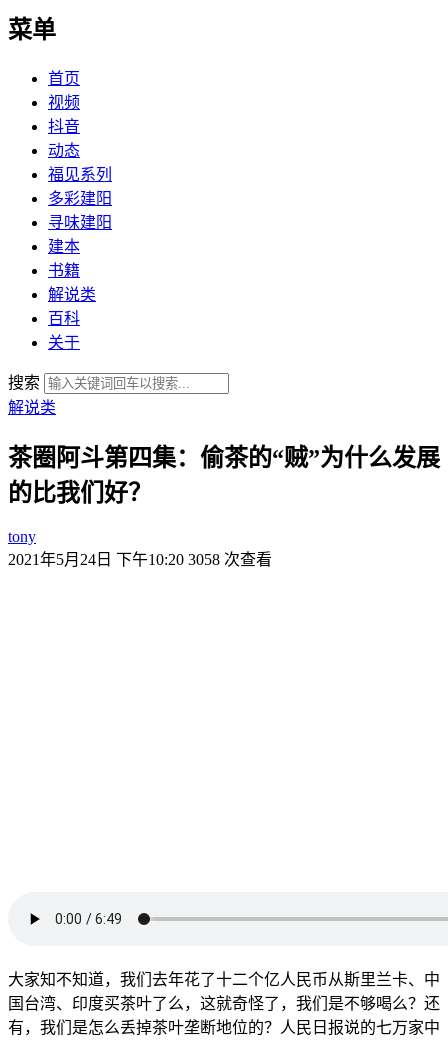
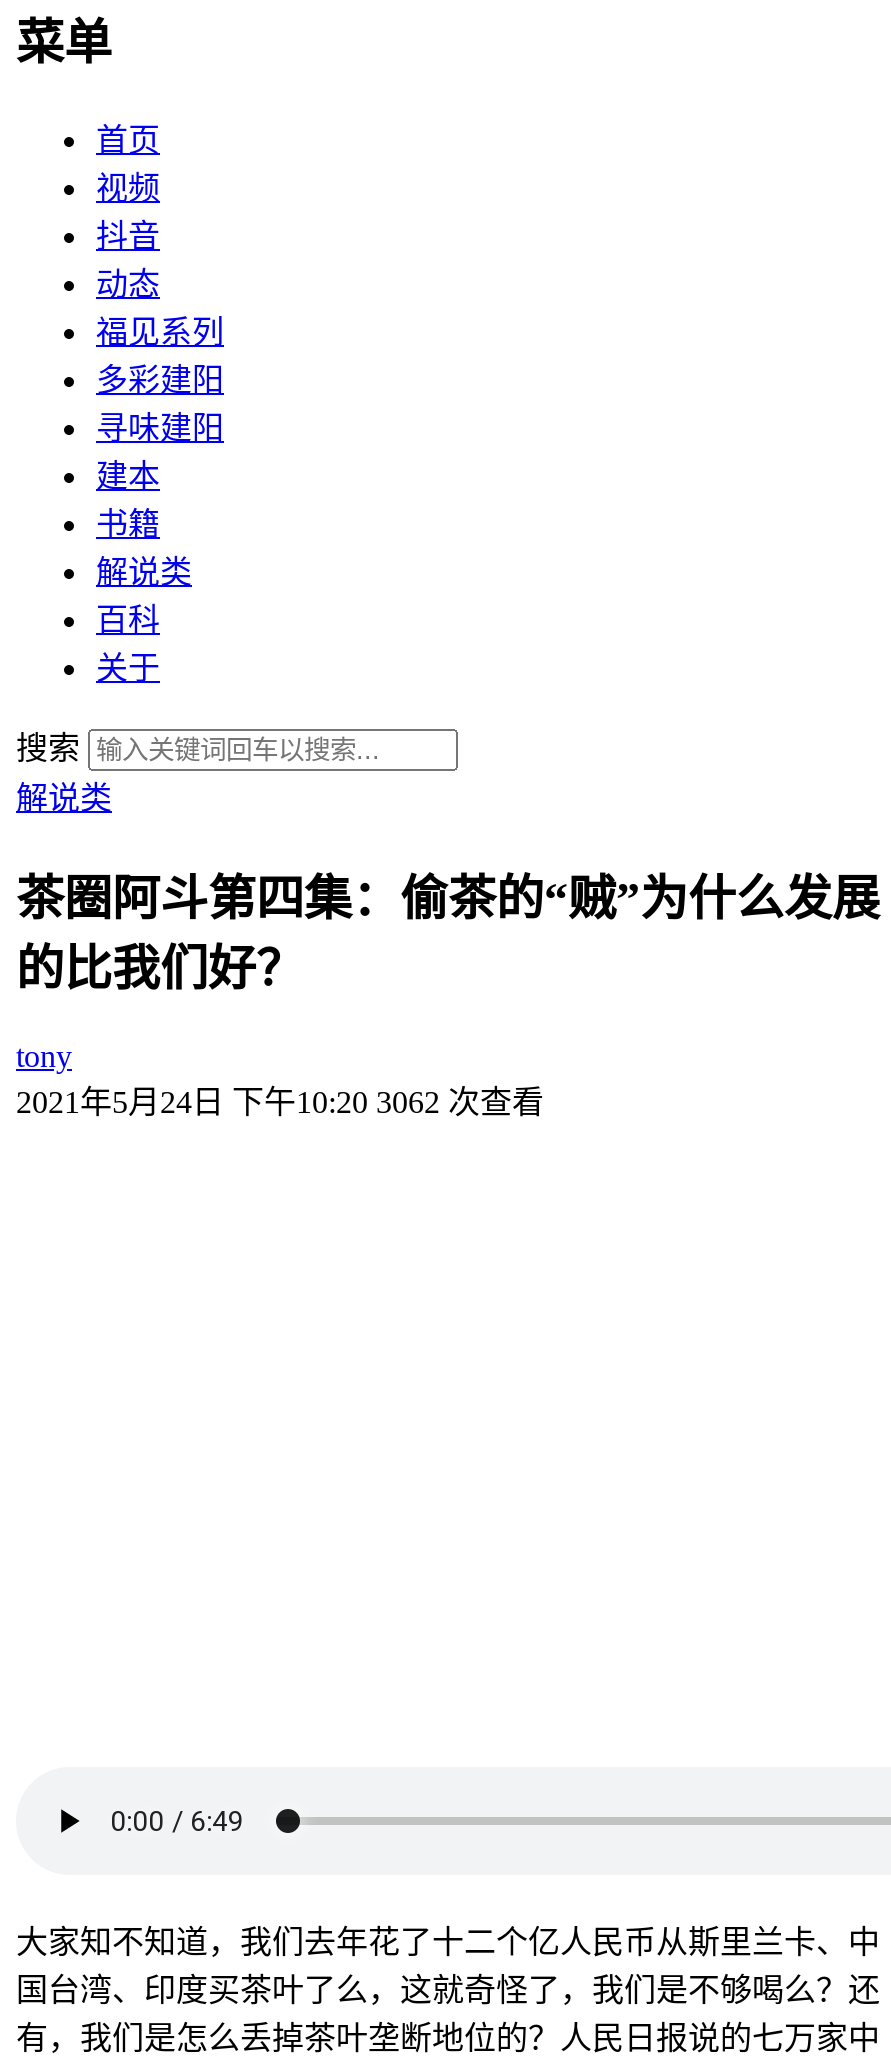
[8,551,272,568] 2021年5月24日 下午10:20 3058 次查看 -> [16,1084,544,1118] 2021年5月24日 下午10:20 3062 次查看

